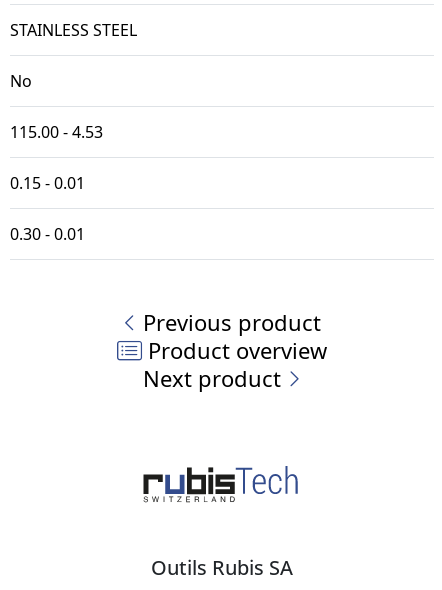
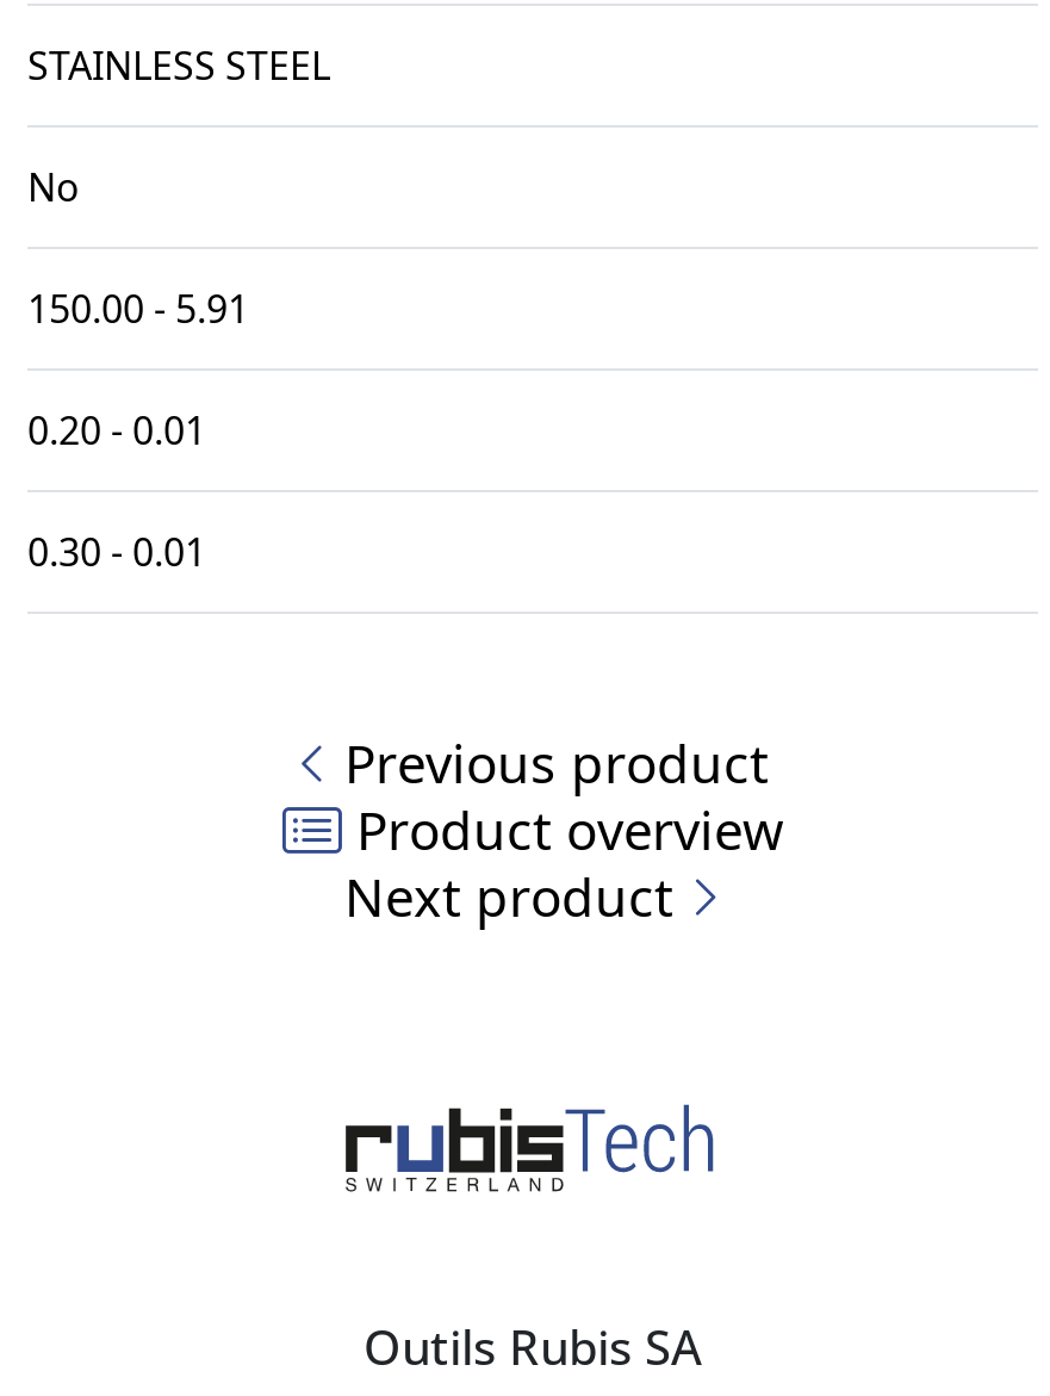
[10,121,103,143] 115.00 - 4.53 -> [27,283,249,335] 150.00 - 5.91
[10,172,85,194] 0.15 - 0.01 -> [27,404,206,457] 0.20 - 0.01

